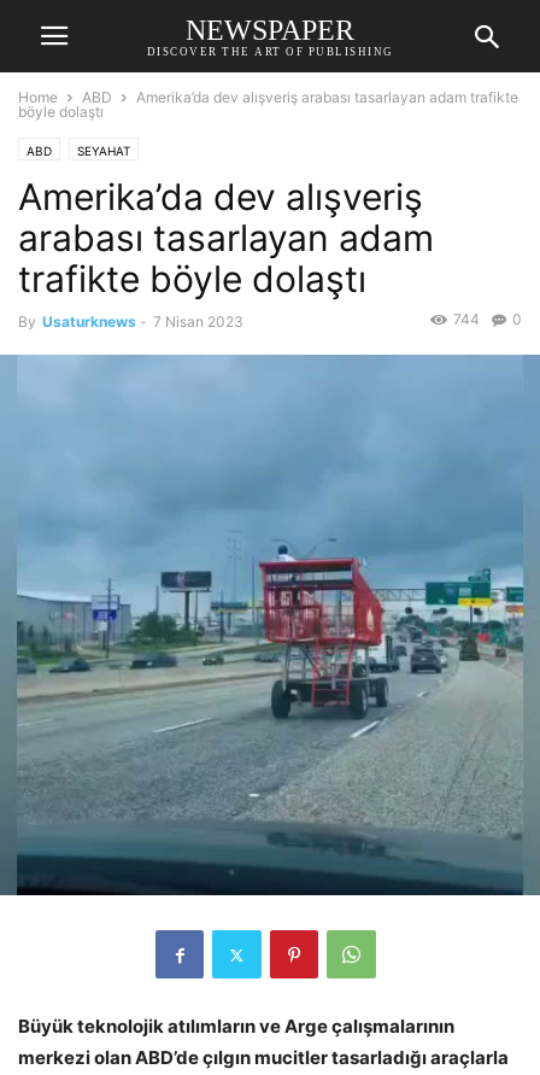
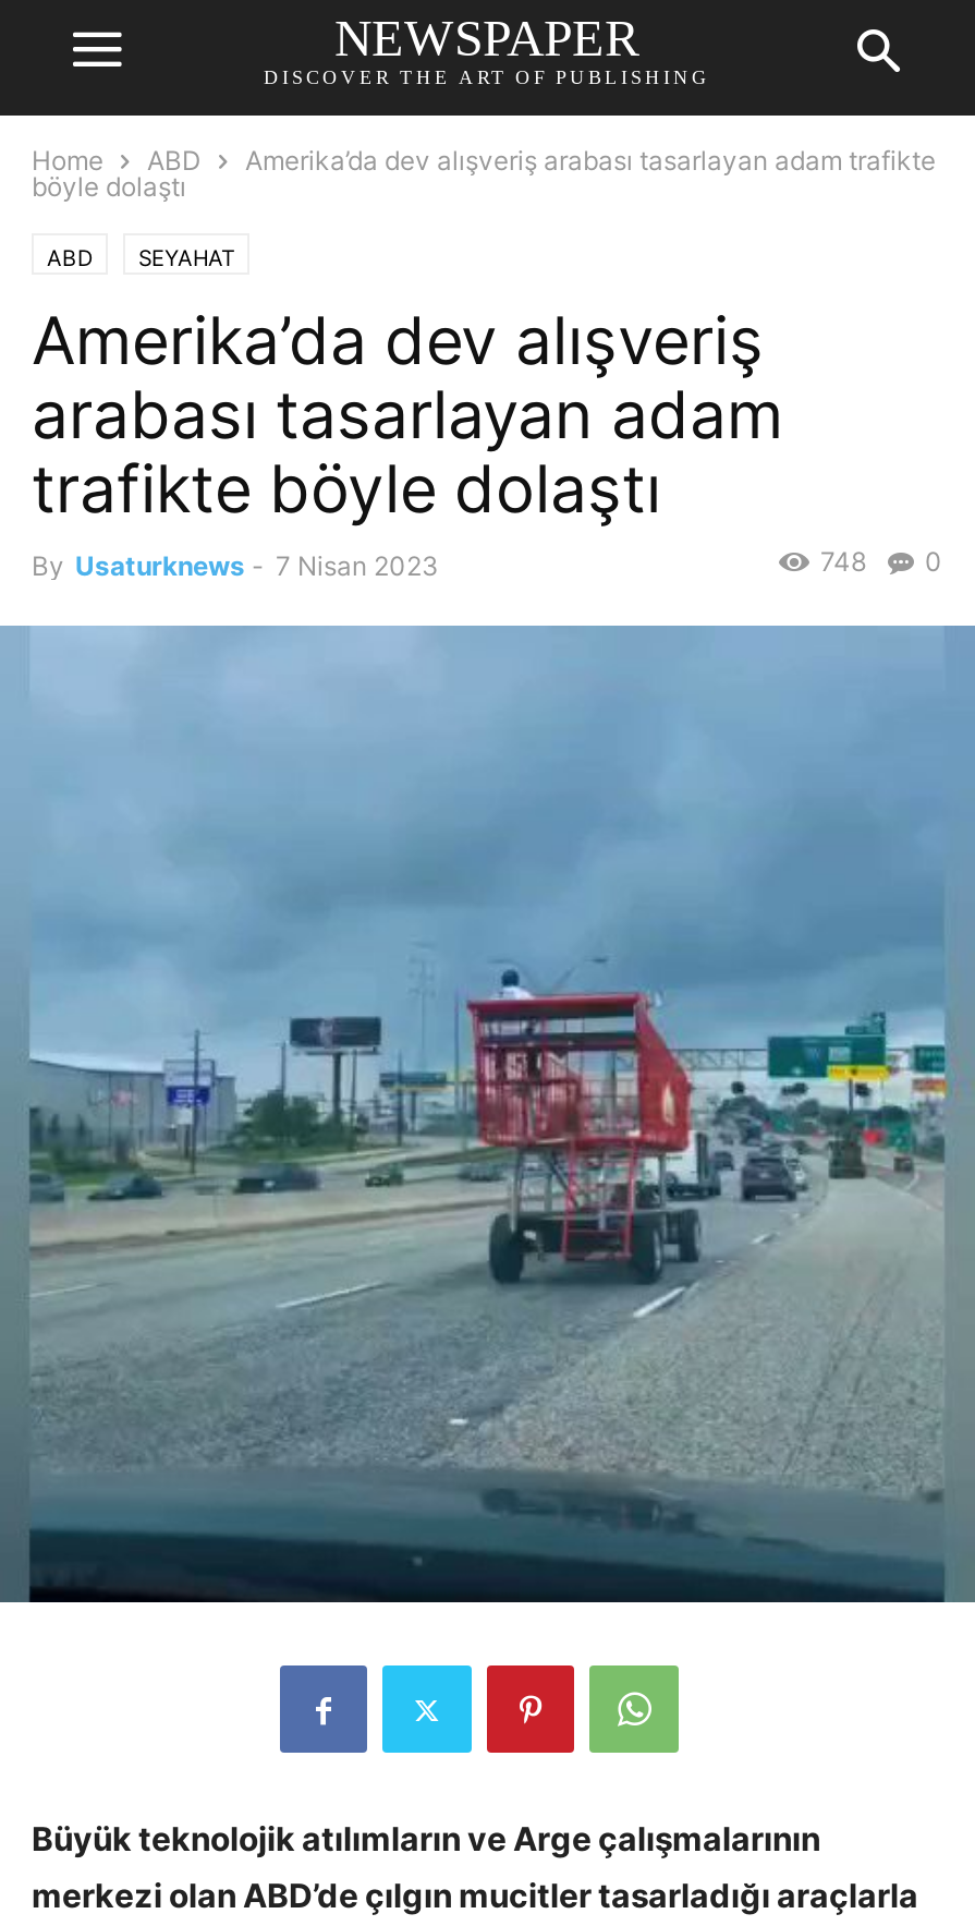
[453,310,522,328] 744 0 -> [820,545,942,578] 748 0

